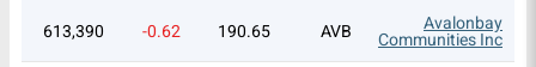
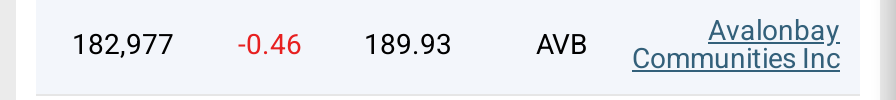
[43,19,104,45] 613,390 -> [72,24,174,66] 182,977
[142,19,181,45] -0.62 -> [238,24,302,66] -0.46
[218,19,270,45] 190.65 -> [364,24,452,66] 189.93

